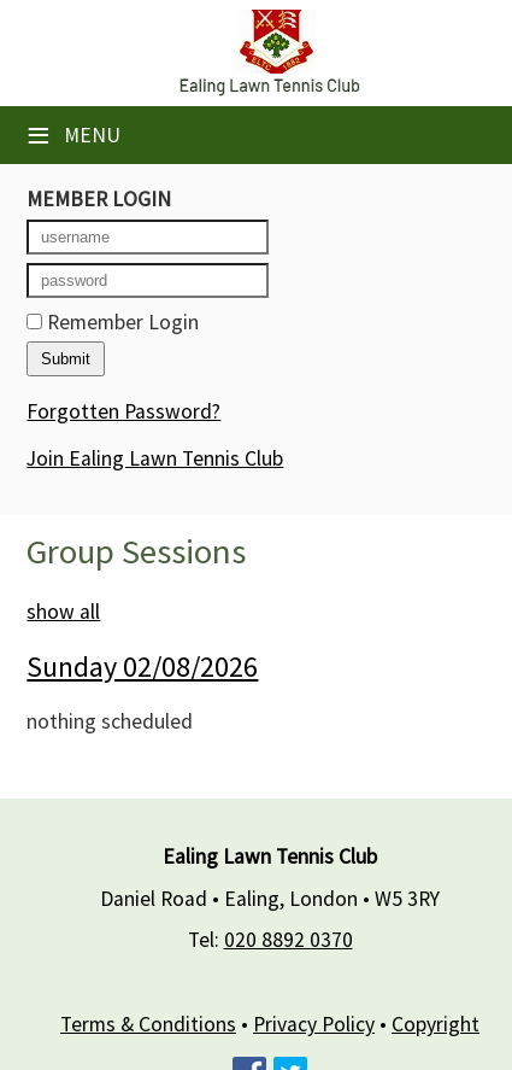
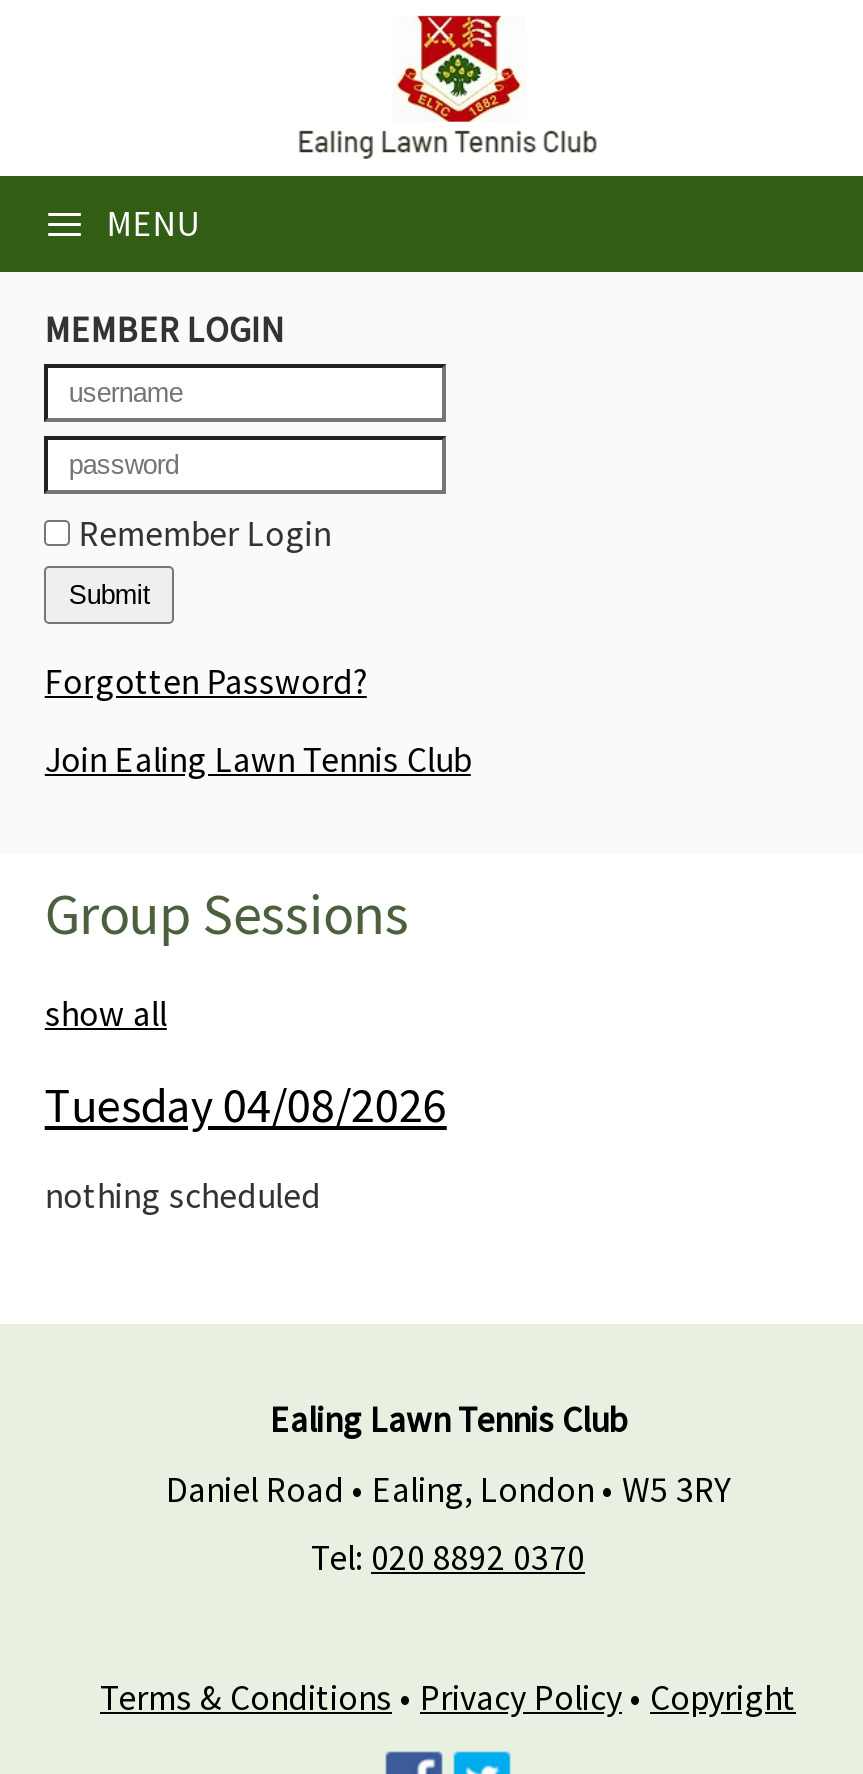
[27,647,258,685] Sunday 02/08/2026 -> [45,1073,447,1135] Tuesday 04/08/2026

